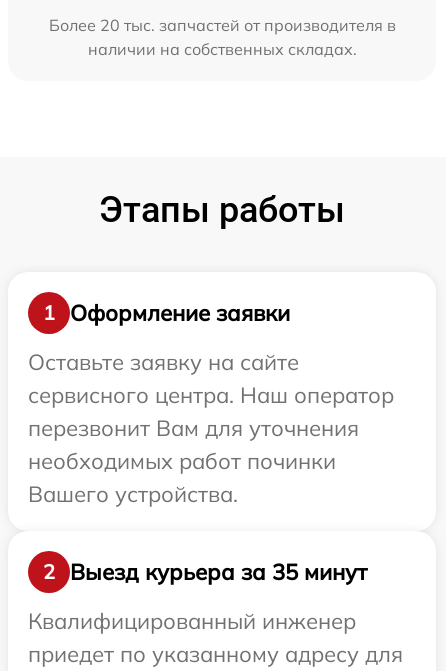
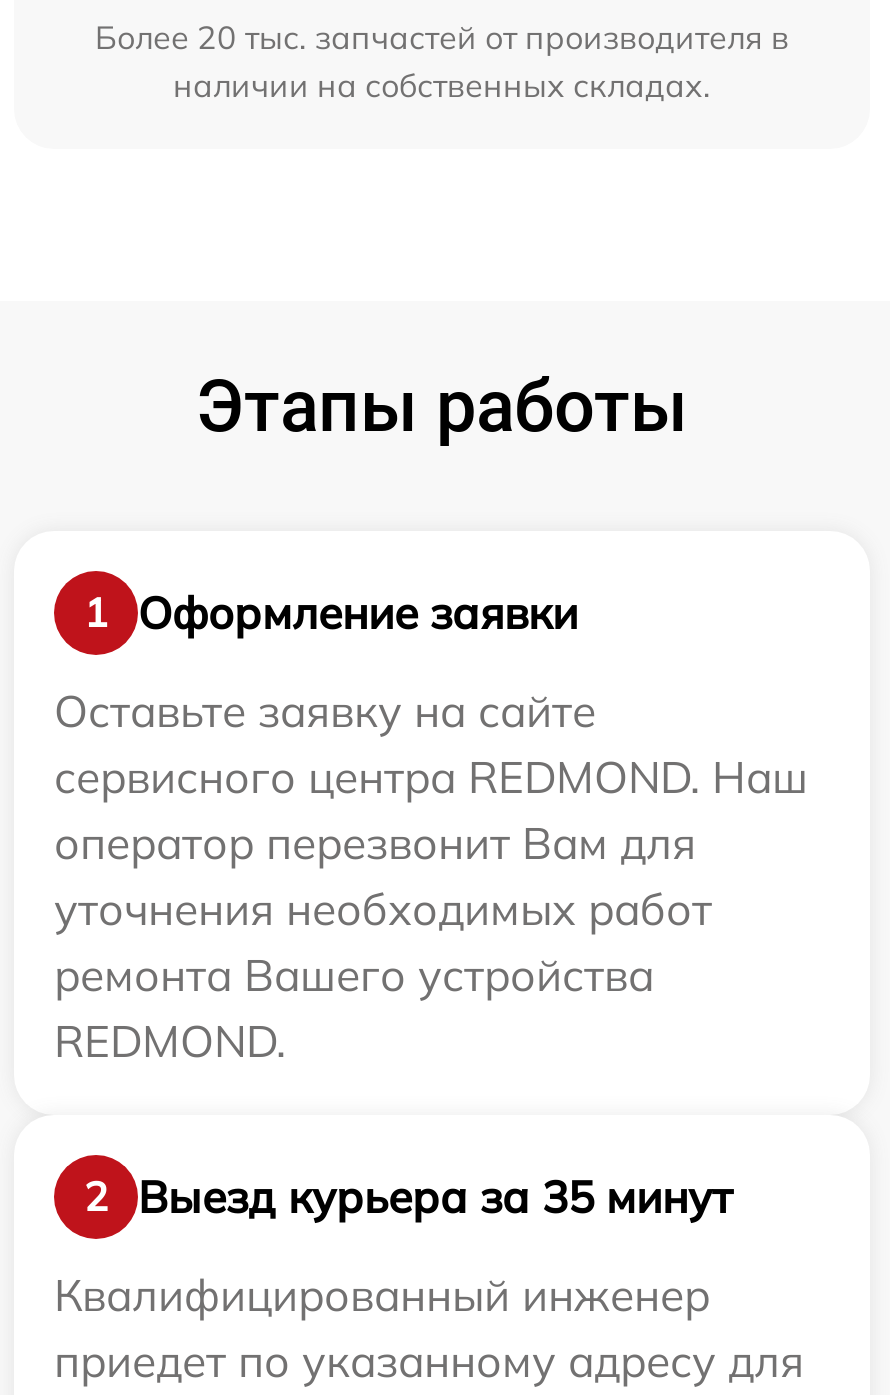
[28,381,394,508] сервисного центра. Наш оператор | перезвонит Вам для уточнения | необходимых работ починки | Вашего устройства. -> [54,750,808,1070] сервисного центра REDMOND. Наш | оператор перезвонит Вам для | уточнения необходимых работ | ремонта Вашего устройства | REDMOND.

